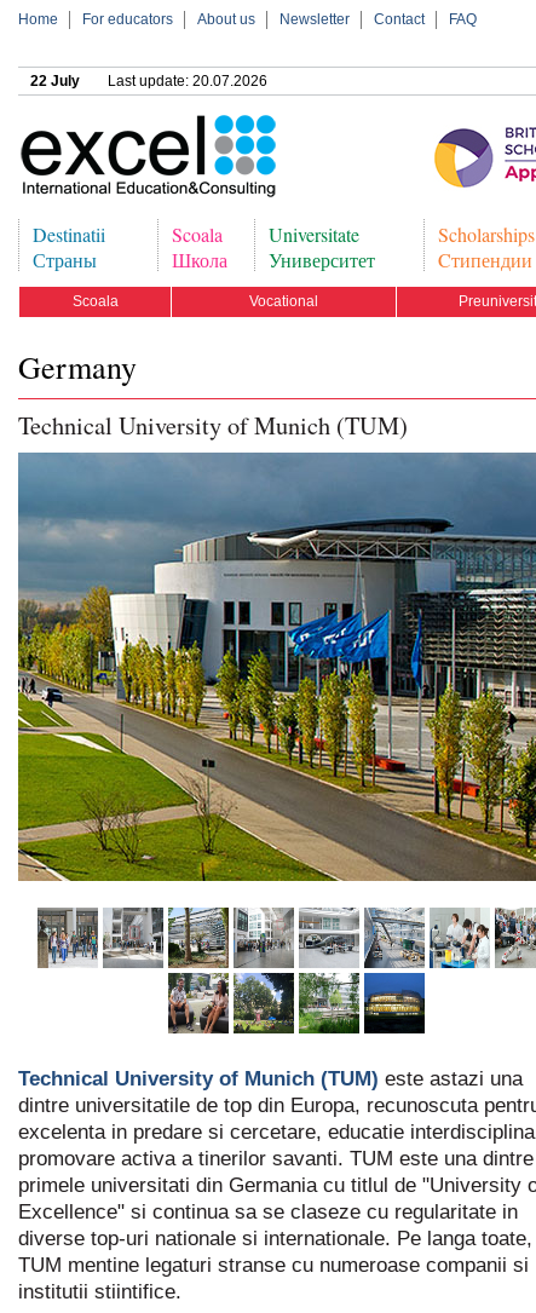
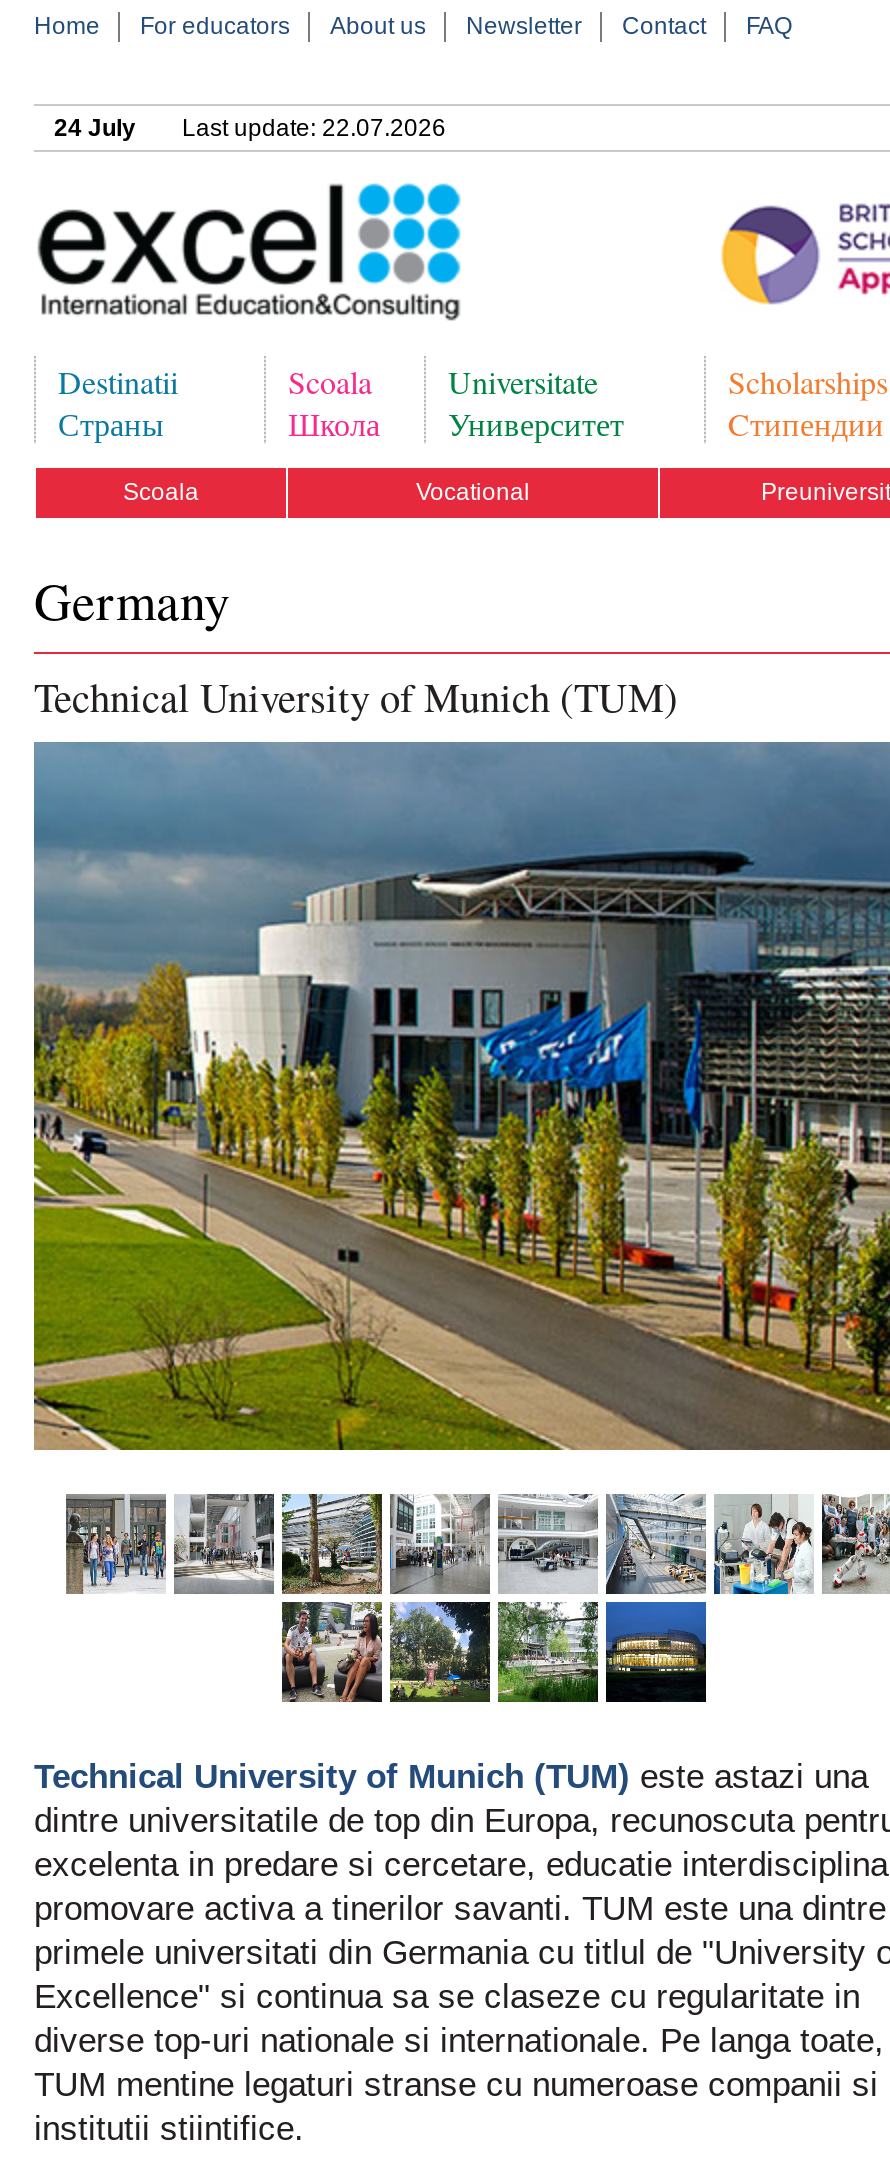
[30,73,80,90] 22 July -> [54,114,136,142] 24 July
[108,73,267,90] Last update: 20.07.2026 -> [182,114,446,142] Last update: 22.07.2026

